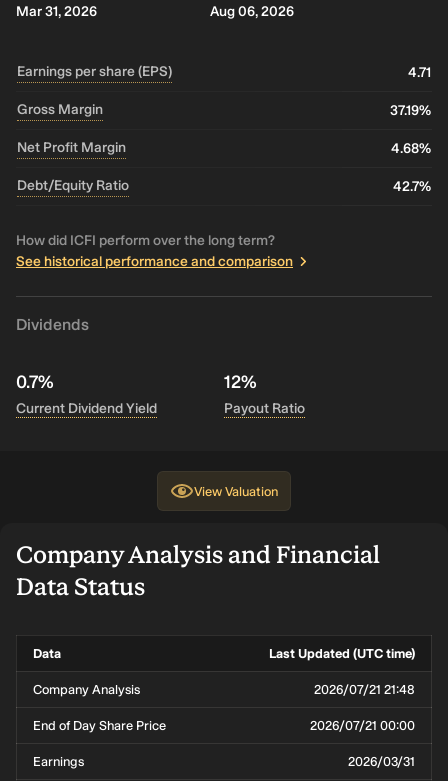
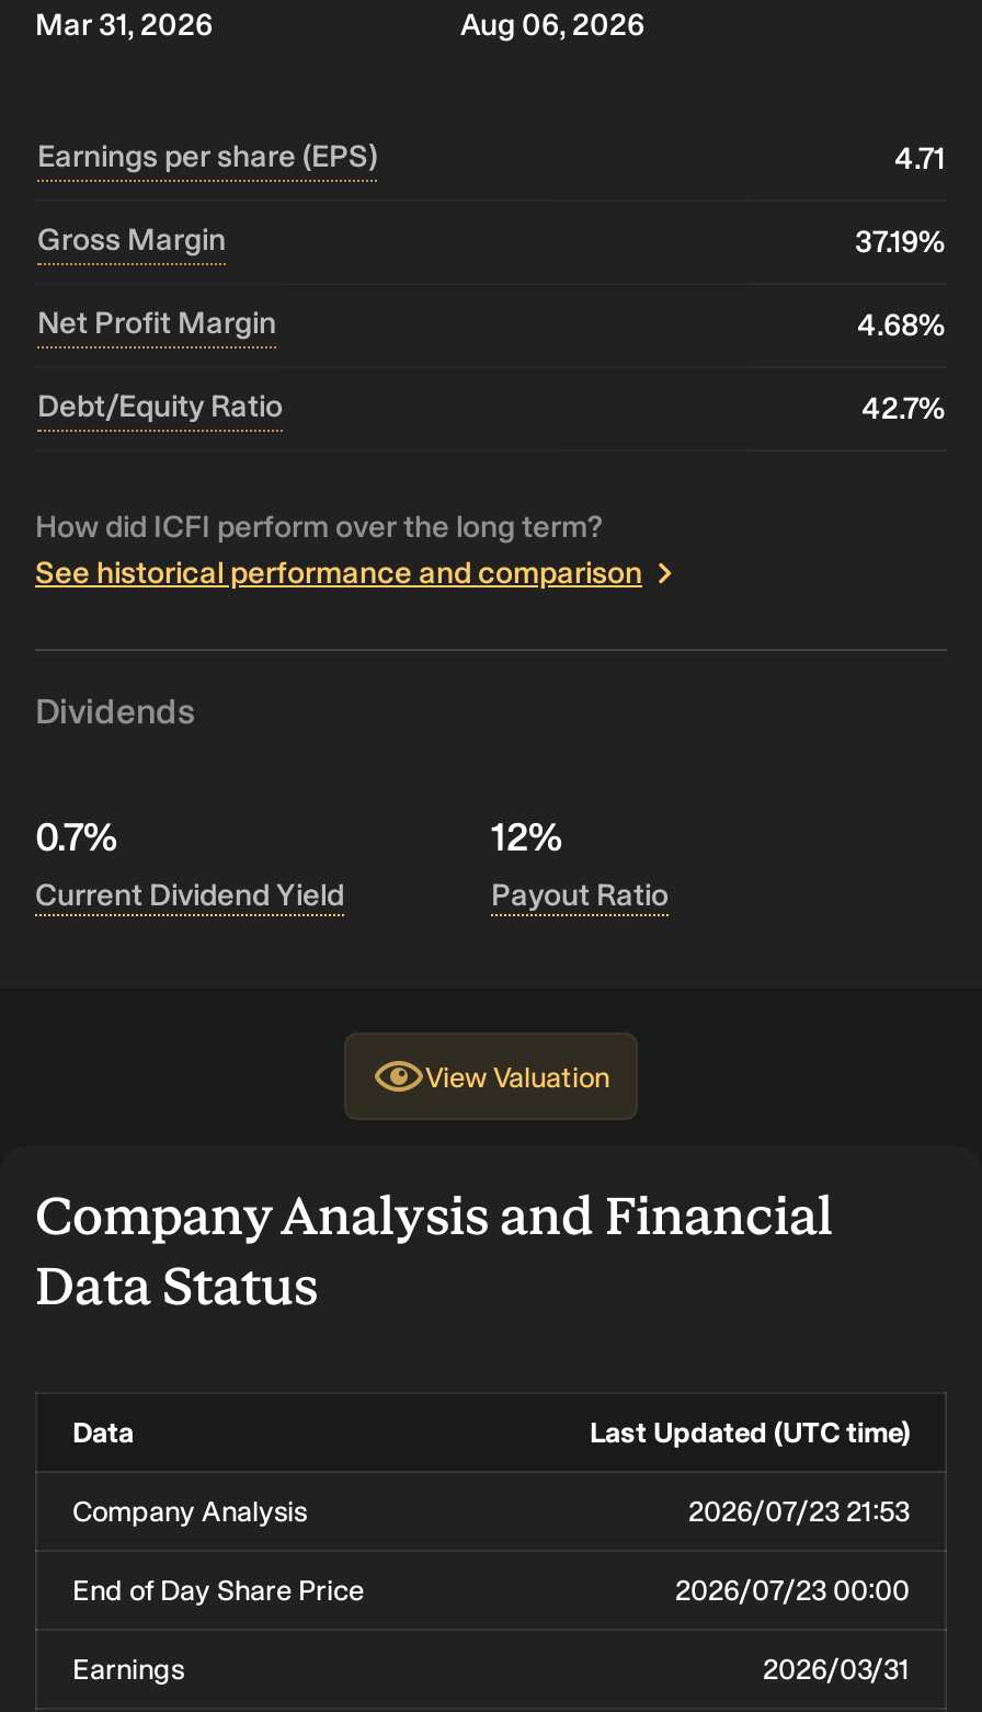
[314,682,415,697] 2026/07/21 21:48 -> [688,1495,910,1528] 2026/07/23 21:53
[310,718,415,733] 2026/07/21 00:00 -> [675,1574,910,1607] 2026/07/23 00:00

